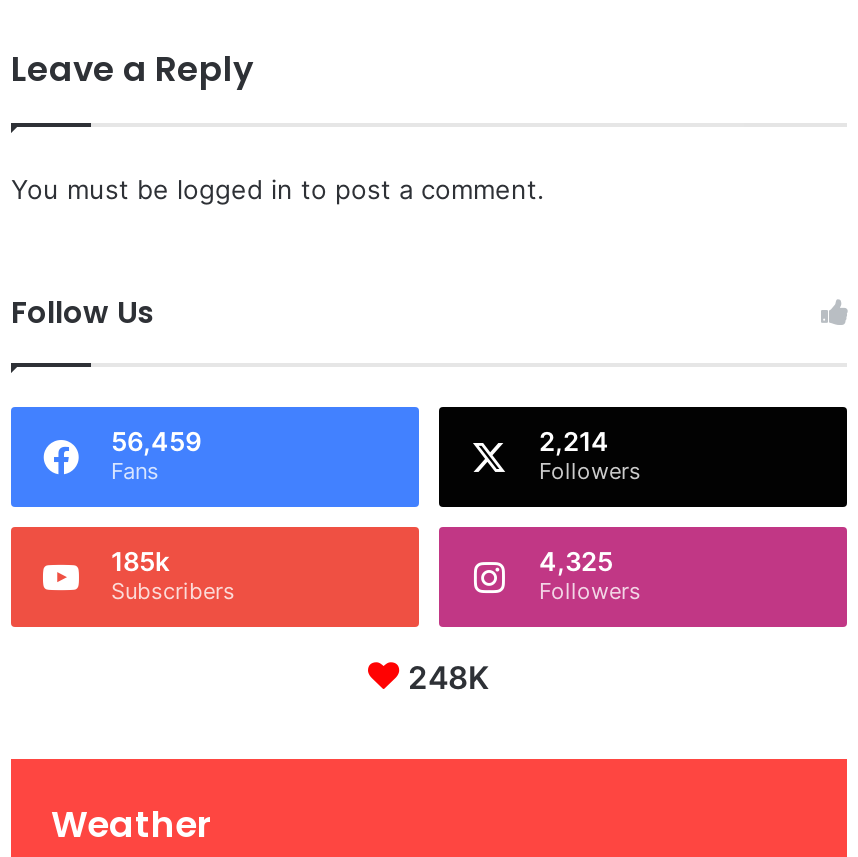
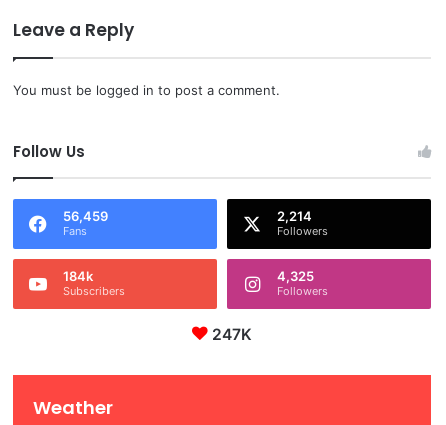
[111,544,169,576] 185k -> [63,268,93,284] 184k
[408,658,490,696] 248K -> [212,325,252,344] 247K

